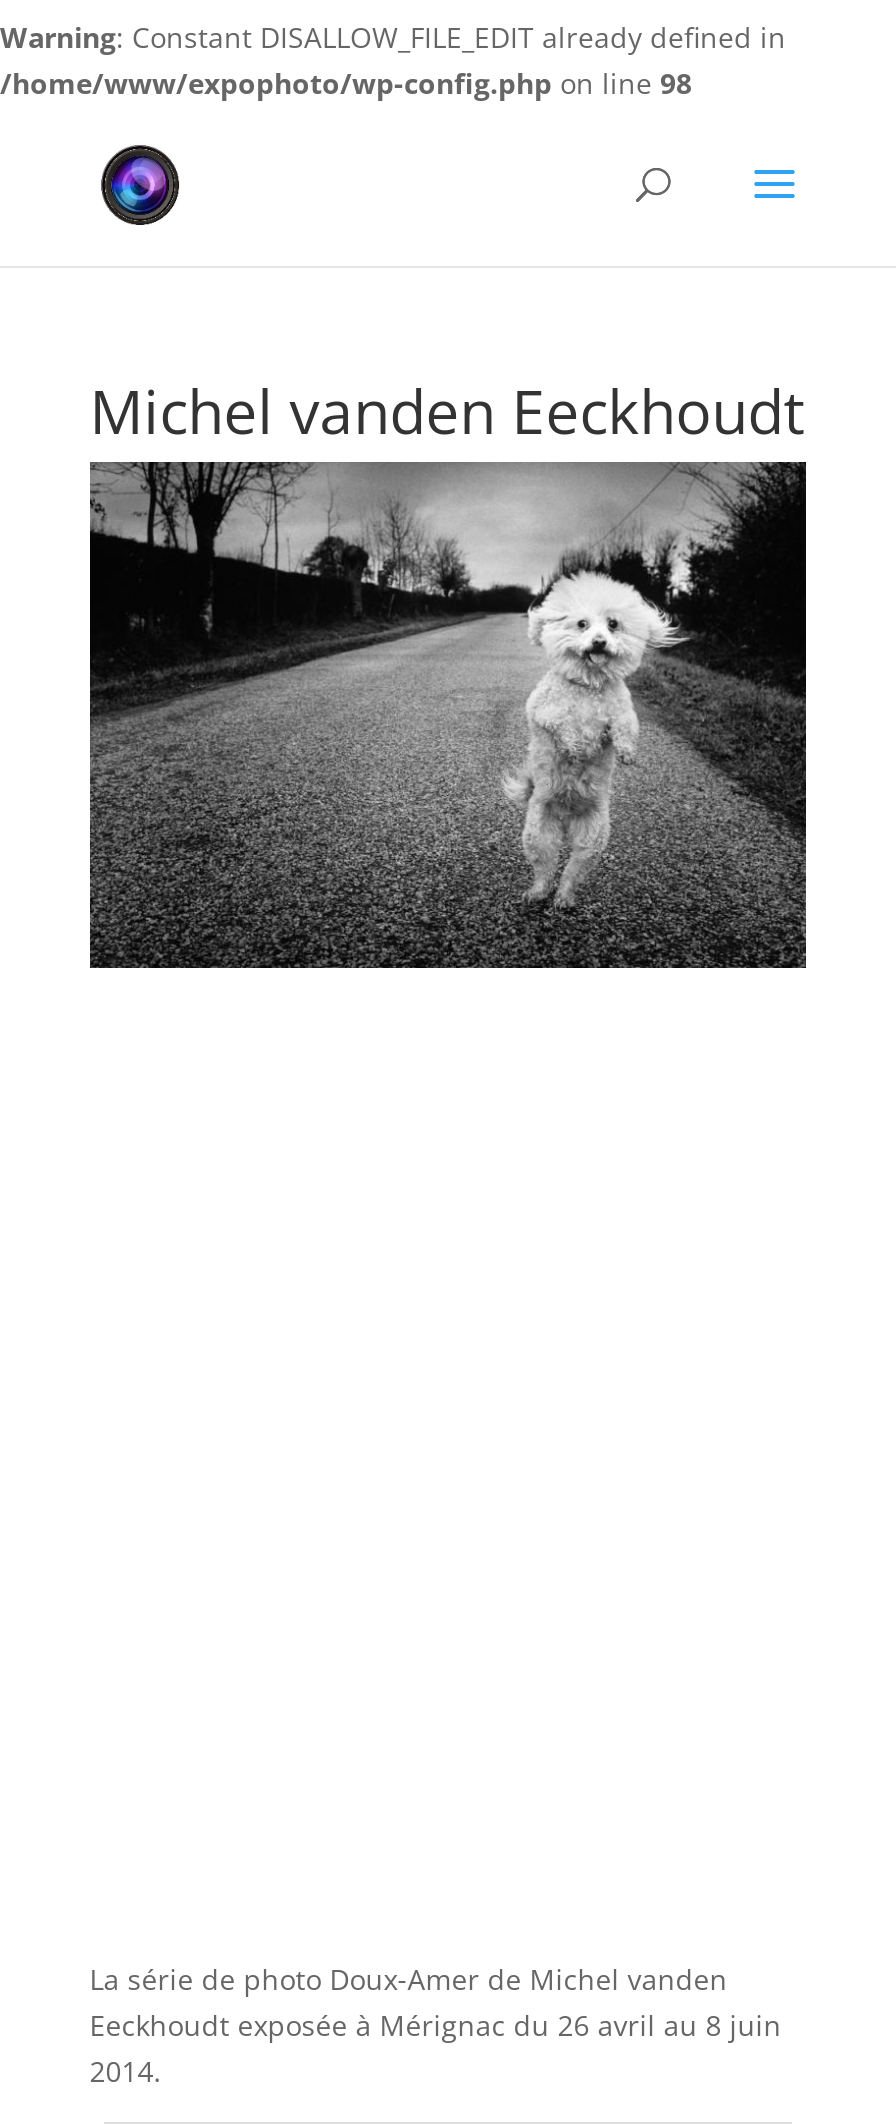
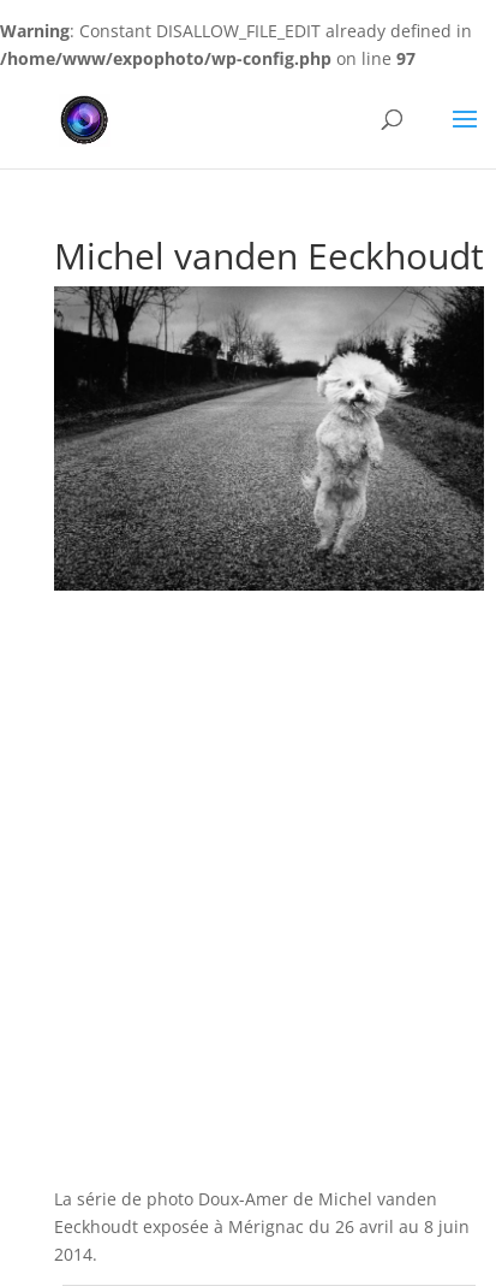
[0,64,692,102] /home/www/expophoto/wp-config.php on line 98 -> [0,47,416,70] /home/www/expophoto/wp-config.php on line 97

